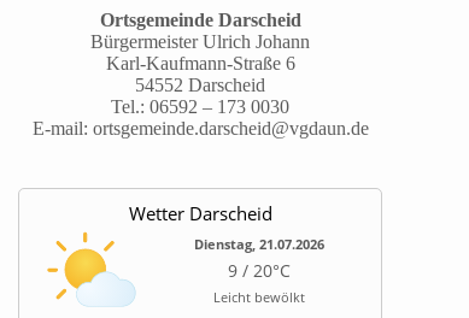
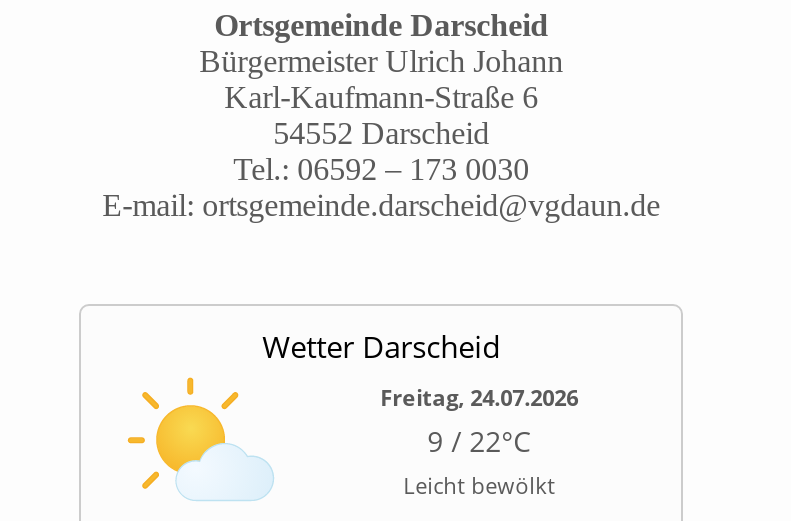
[194,235,324,282] Dienstag, 21.07.2026 | 9 / 20°C -> [380,383,578,461] Freitag, 24.07.2026 | 9 / 22°C

